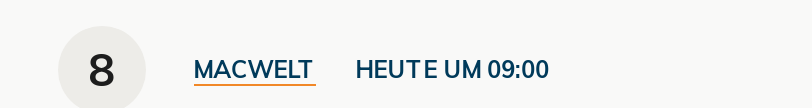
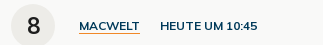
[193,54,549,84] MACWELT HEUTE UM 09:00 -> [79,18,257,33] MACWELT HEUTE UM 10:45

